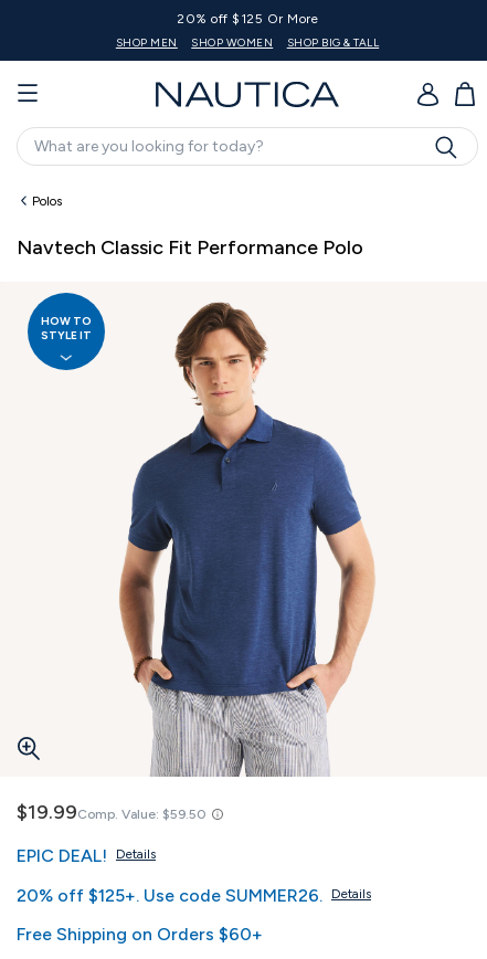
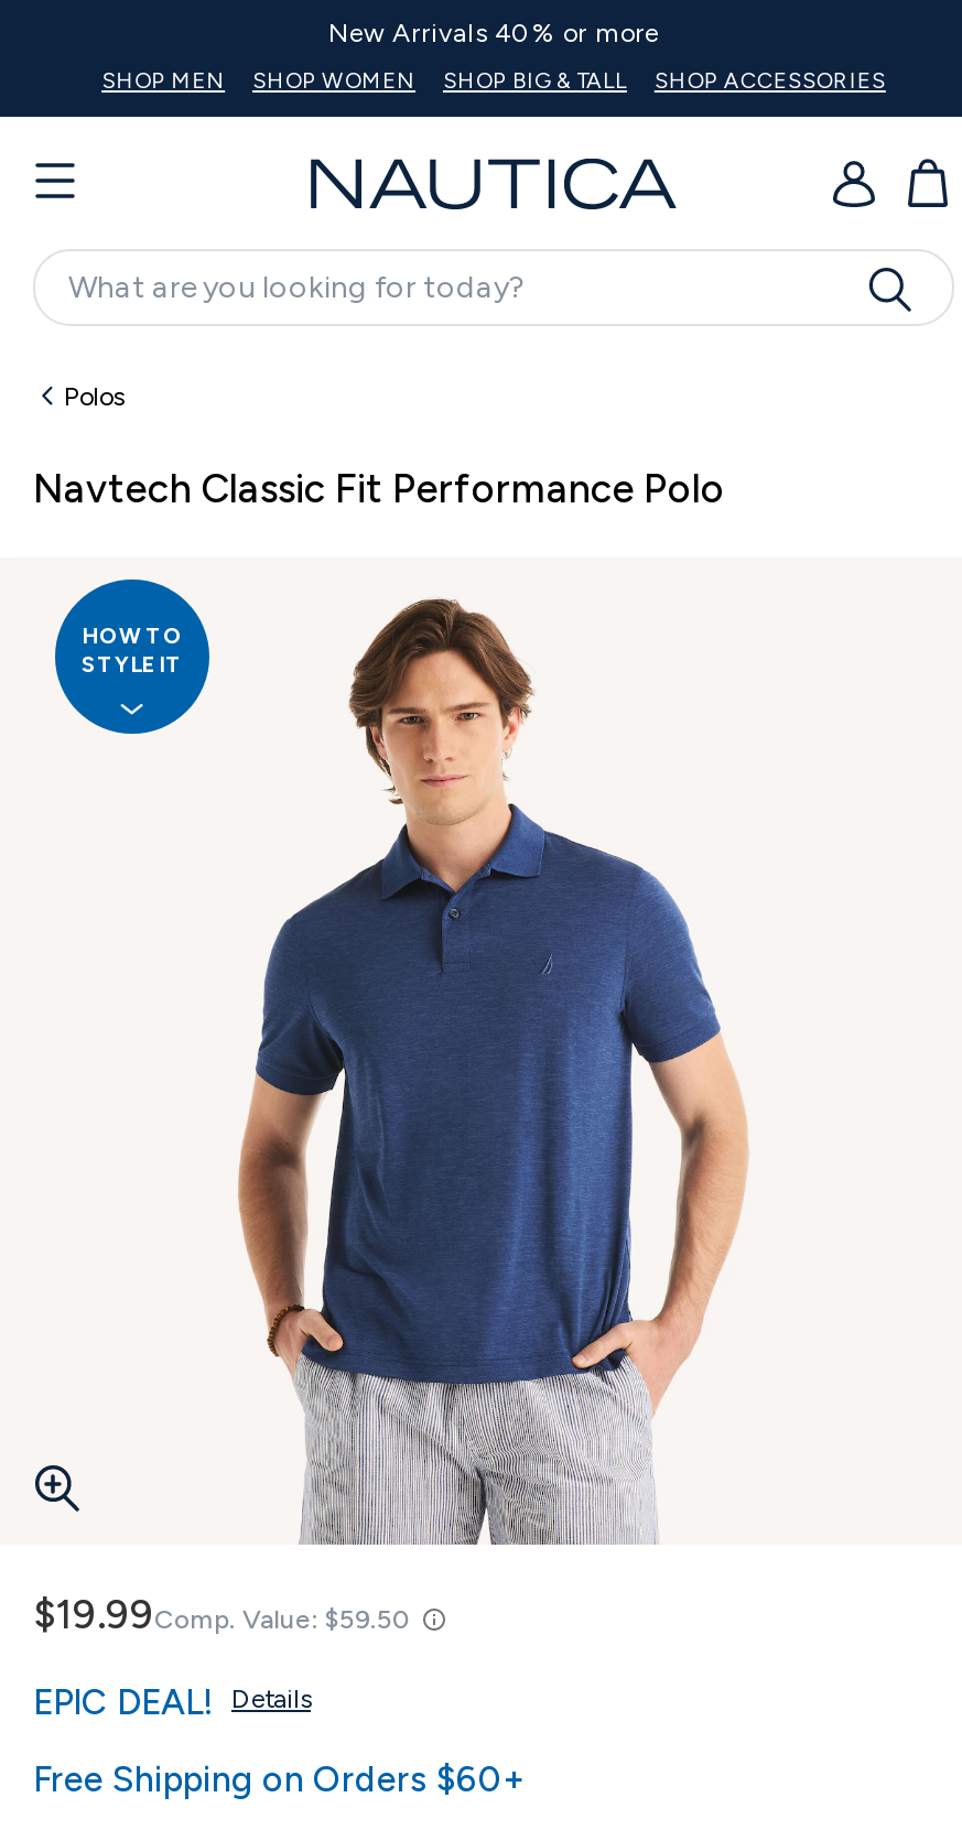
[177,10,318,26] 20% off $125 Or More -> [328,17,659,47] New Arrivals 40% or more
none -> [654,67,886,96] SHOP ACCESSORIES
[17,885,371,906] 20% off $125+. Use code SUMMER26. Details -> none

